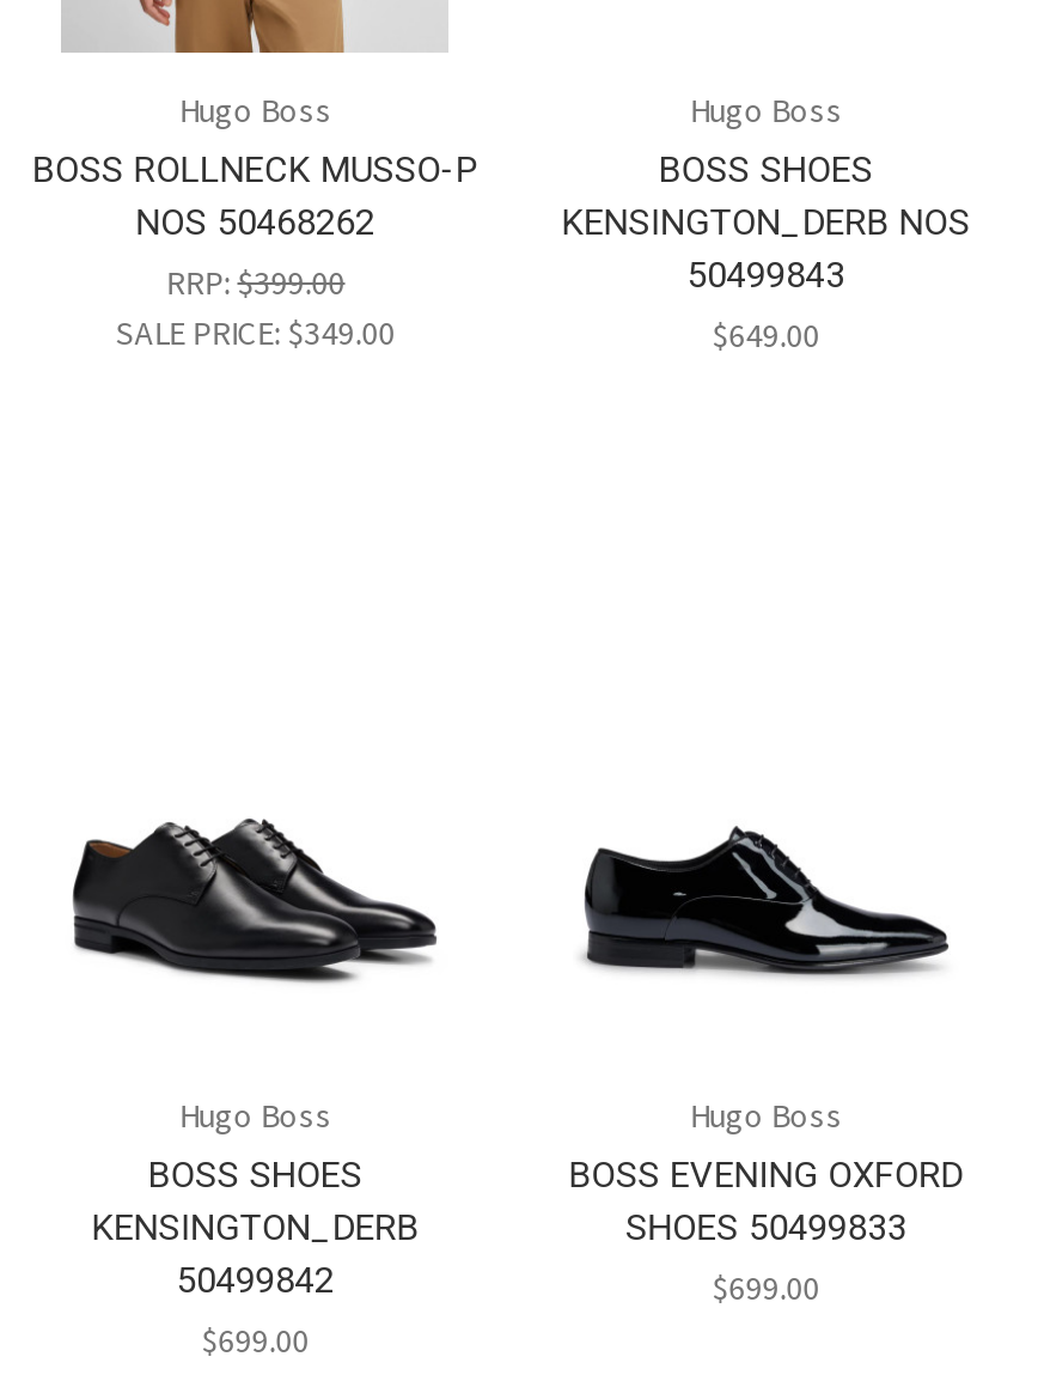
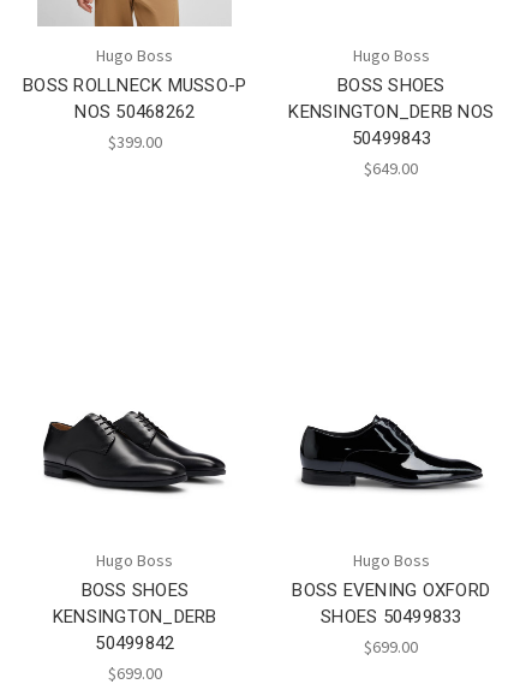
[116,260,395,354] RRP:$399.00 | SALE PRICE: $349.00 -> [108,131,162,152] $399.00

